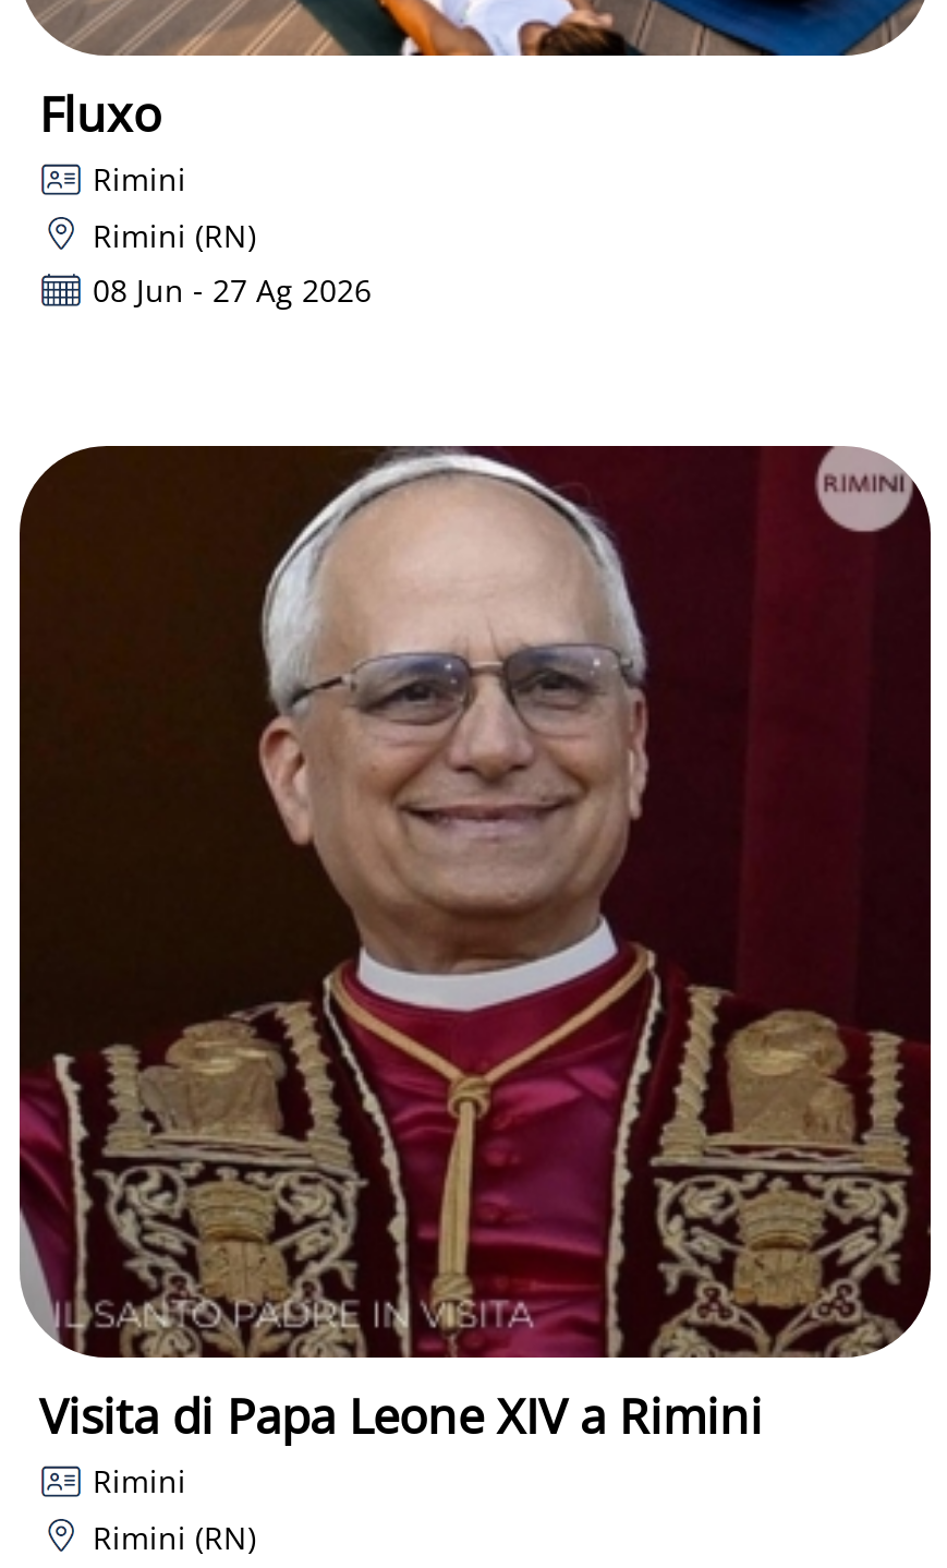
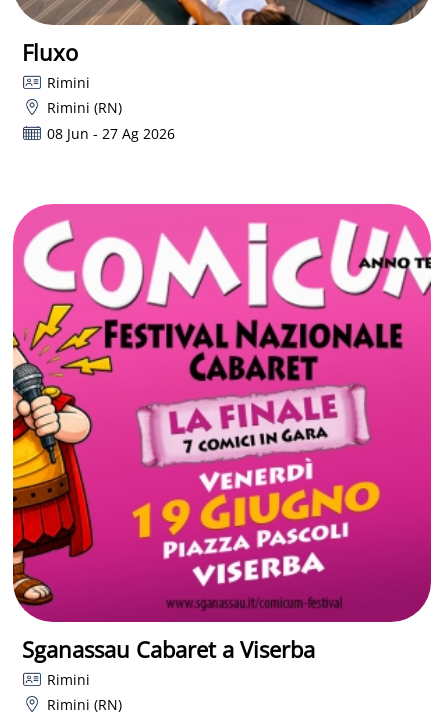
[17,443,933,1447] [image] | Visita di Papa Leone XIV a Rimini -> [12,203,432,664] [image] | Sganassau Cabaret a Viserba

